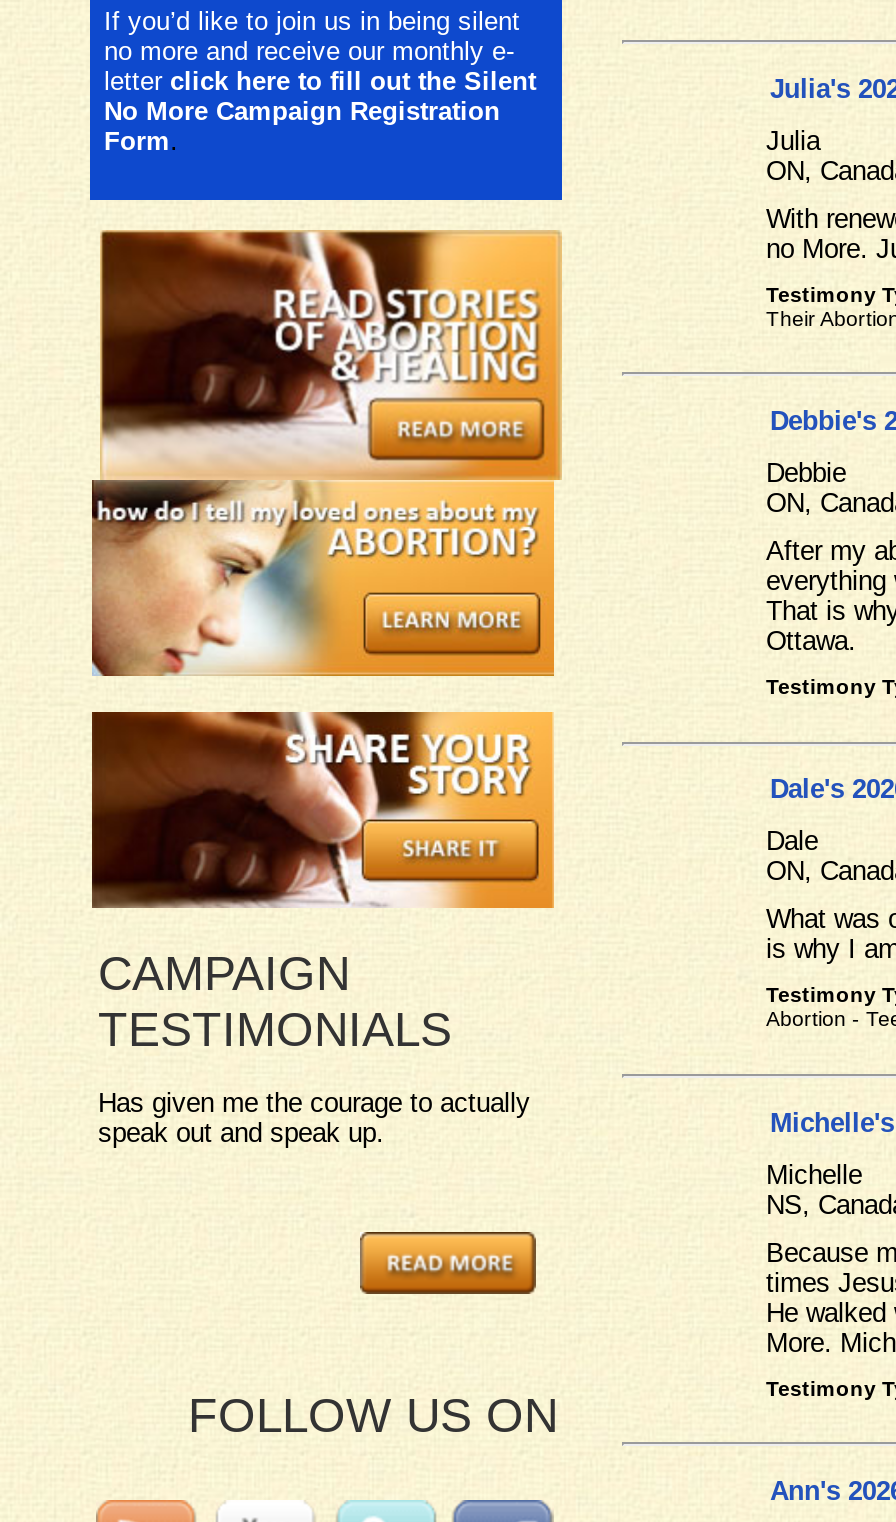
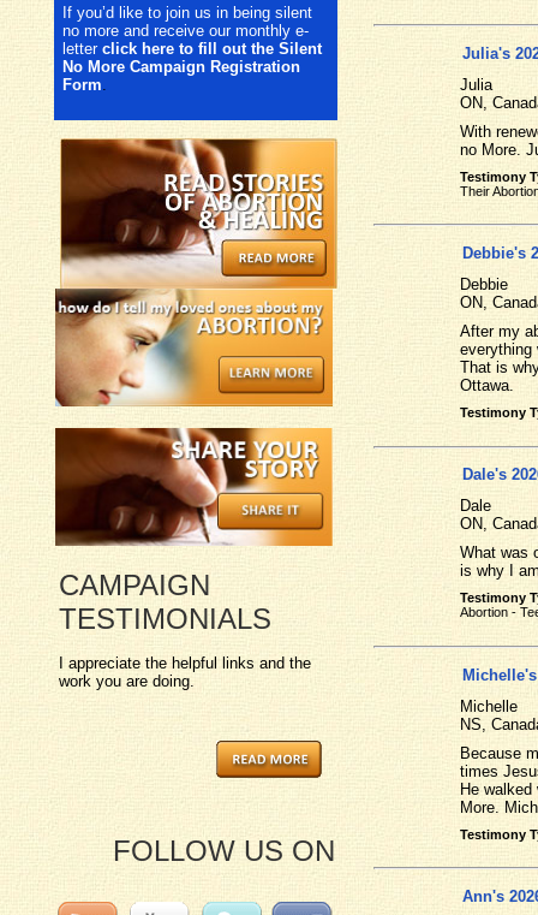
[98,1089,530,1149] Has given me the courage to actually | speak out and speak up. -> [59,654,311,691] I appreciate the helpful links and the | work you are doing.

